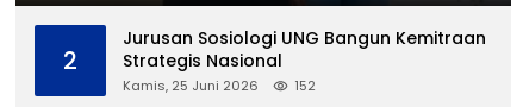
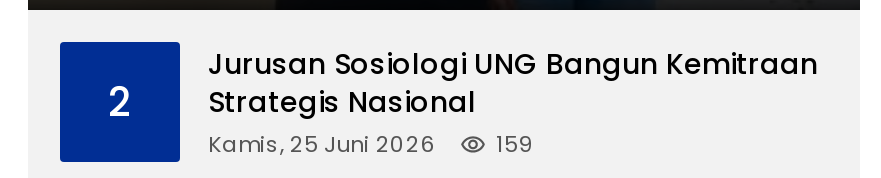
[123,76,316,95] Kamis, 25 Juni 2026 152 -> [208,127,532,159] Kamis, 25 Juni 2026 159

